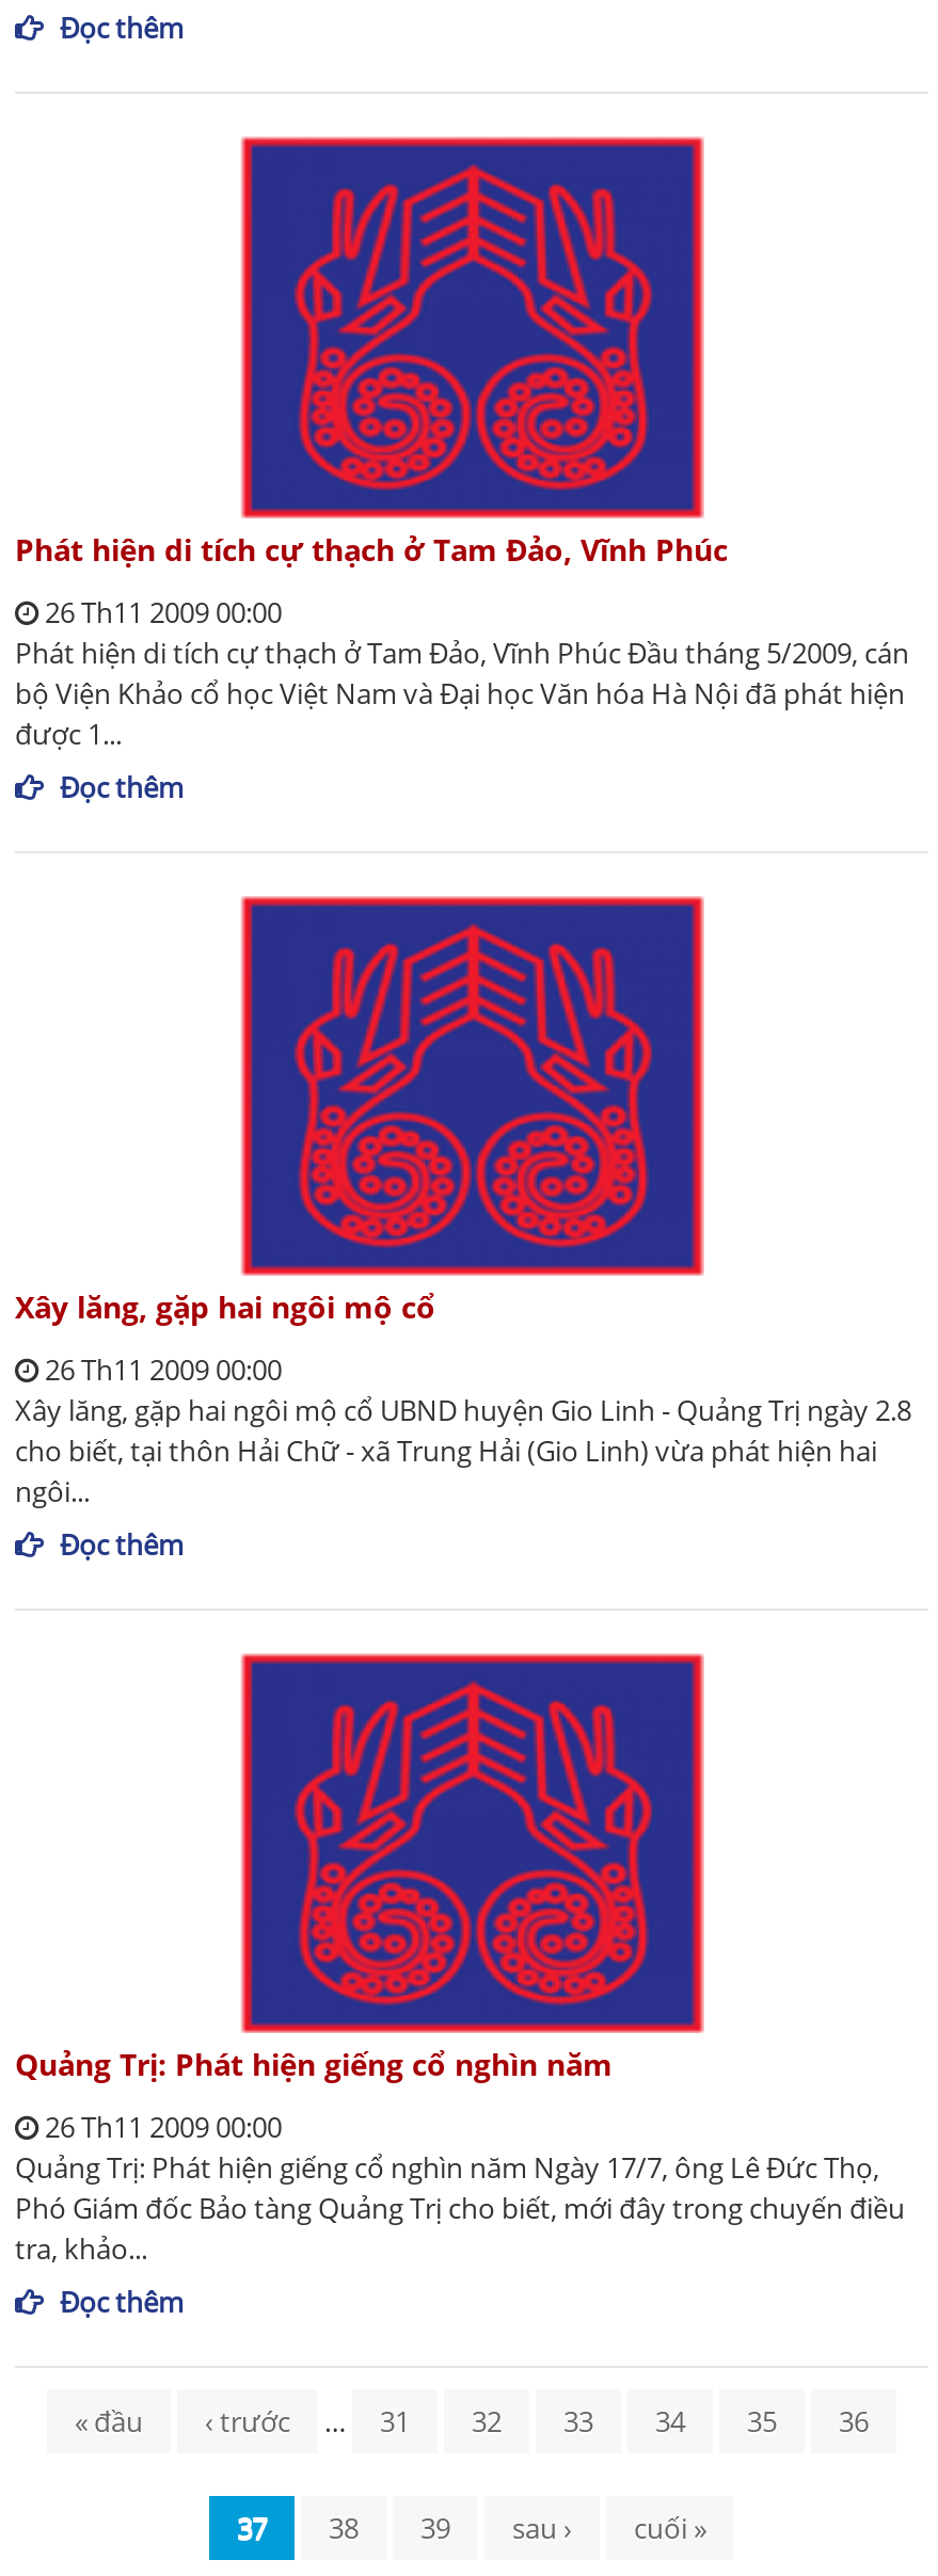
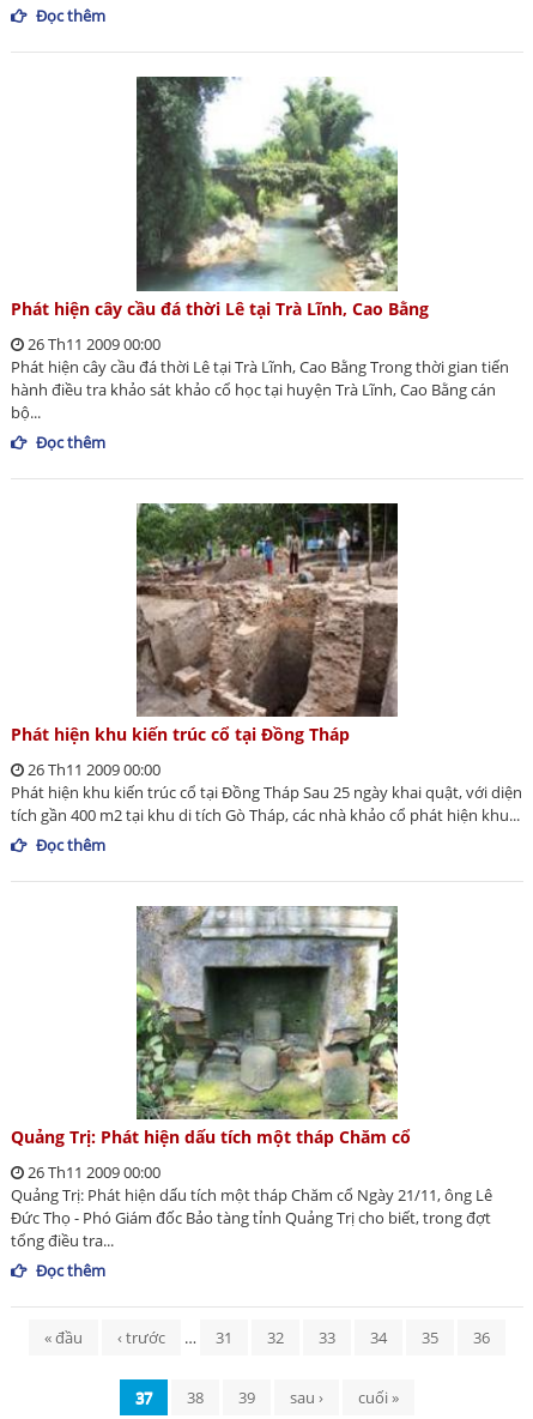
[15,134,728,569] [image] | Phát hiện di tích cự thạch ở Tam Đảo, Vĩnh Phúc -> [11,76,429,320] [image] | Phát hiện cây cầu đá thời Lê tại Trà Lĩnh, Cao Bằng
[15,633,909,752] Phát hiện di tích cự thạch ở Tam Đảo, Vĩnh Phúc Đầu tháng 5/2009, cán | bộ Viện Khảo cổ học Việt Nam và Đại học Văn hóa Hà Nội đã phát hiện | được 1... -> [11,355,509,423] Phát hiện cây cầu đá thời Lê tại Trà Lĩnh, Cao Bằng Trong thời gian tiến | hành điều tra khảo sát khảo cổ học tại huyện Trà Lĩnh, Cao Bằng cán | bộ...
[15,894,704,1327] [image] | Xây lăng, gặp hai ngôi mộ cổ -> [11,502,399,745] [image] | Phát hiện khu kiến trúc cổ tại Đồng Tháp
[15,1391,911,1510] Xây lăng, gặp hai ngôi mộ cổ UBND huyện Gio Linh - Quảng Trị ngày 2.8 | cho biết, tại thôn Hải Chữ - xã Trung Hải (Gio Linh) vừa phát hiện hai | ngôi... -> [11,781,522,826] Phát hiện khu kiến trúc cổ tại Đồng Tháp Sau 25 ngày khai quật, với diện | tích gần 400 m2 tại khu di tích Gò Tháp, các nhà khảo cổ phát hiện khu...
[15,1653,704,2084] [image] | Quảng Trị: Phát hiện giếng cổ nghìn năm -> [11,905,411,1148] [image] | Quảng Trị: Phát hiện dấu tích một tháp Chăm cổ
[15,2148,905,2268] Quảng Trị: Phát hiện giếng cổ nghìn năm Ngày 17/7, ông Lê Đức Thọ, | Phó Giám đốc Bảo tàng Quảng Trị cho biết, mới đây trong chuyến điều | tra, khảo... -> [11,1184,492,1251] Quảng Trị: Phát hiện dấu tích một tháp Chăm cổ Ngày 21/11, ông Lê | Đức Thọ - Phó Giám đốc Bảo tàng tỉnh Quảng Trị cho biết, trong đợt | tổng điều tra...

